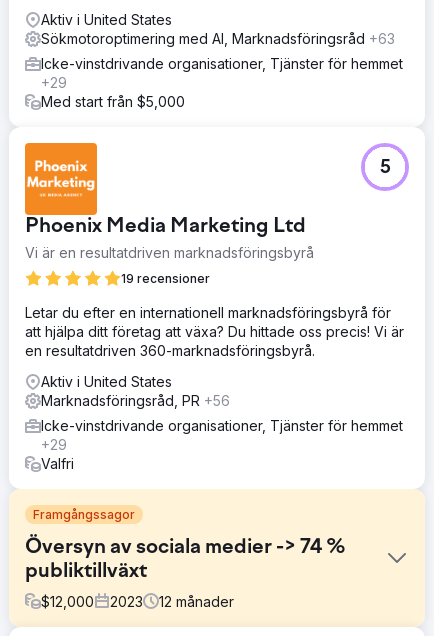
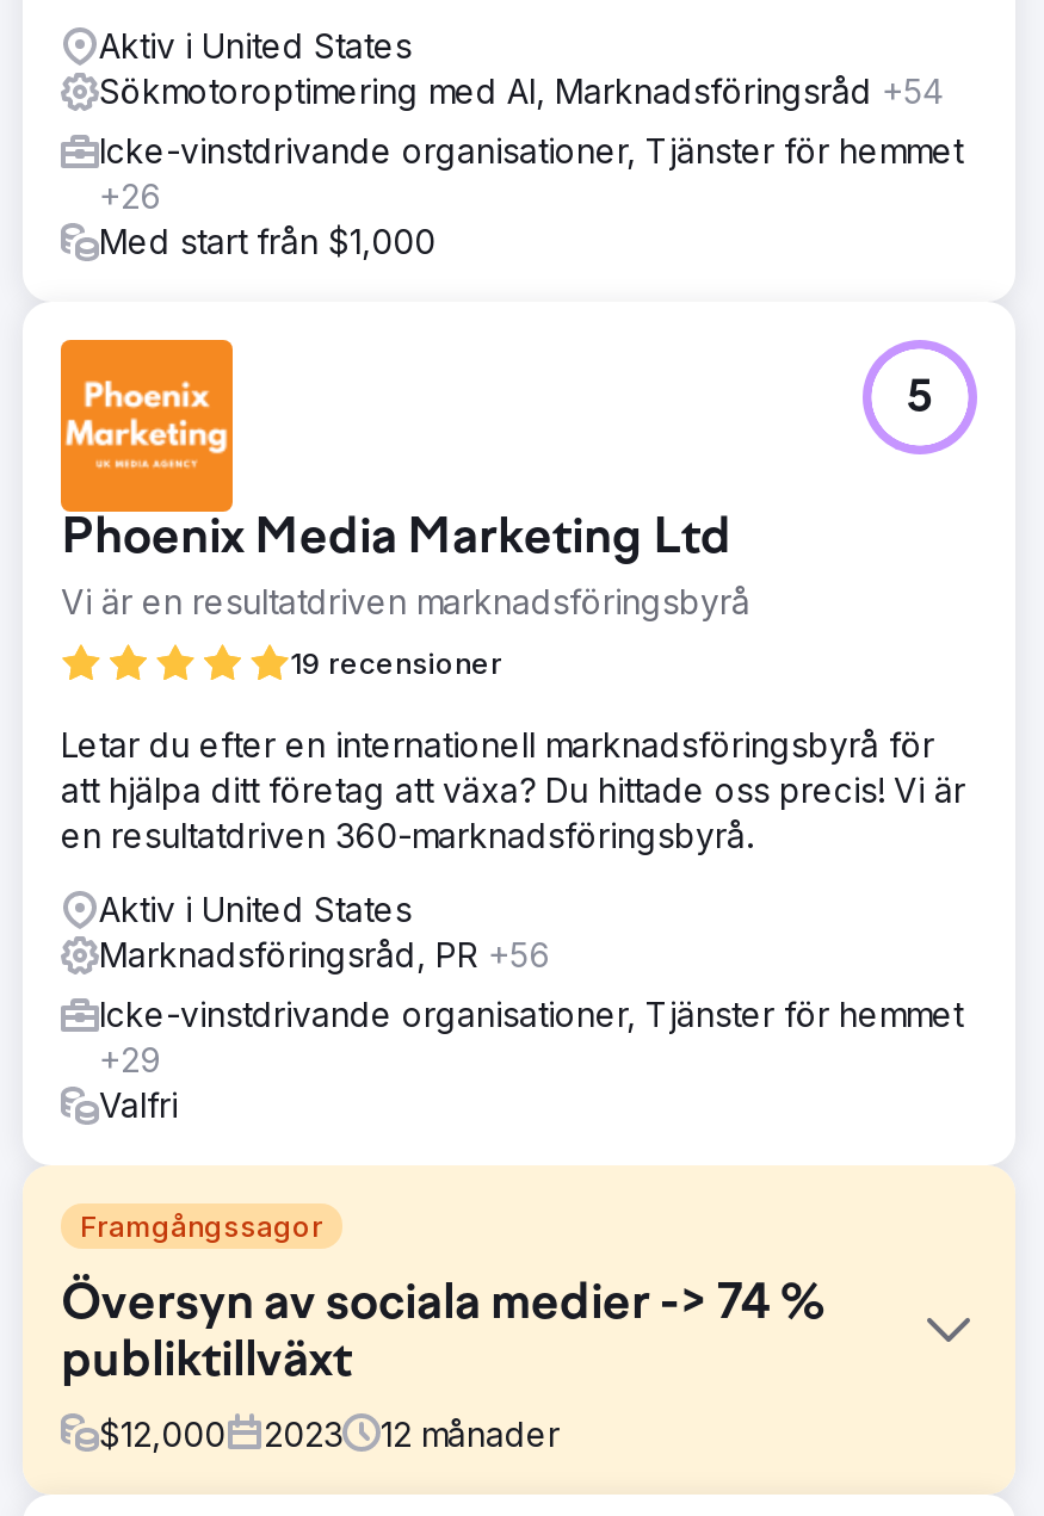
[41,30,395,47] Sökmotoroptimering med AI, Marknadsföringsråd +63 -> [99,69,944,110] Sökmotoroptimering med AI, Marknadsföringsråd +54
[41,74,67,91] +29 -> [99,174,161,215] +26
[41,93,185,110] Med start från $5,000 -> [99,220,435,260] Med start från $1,000

